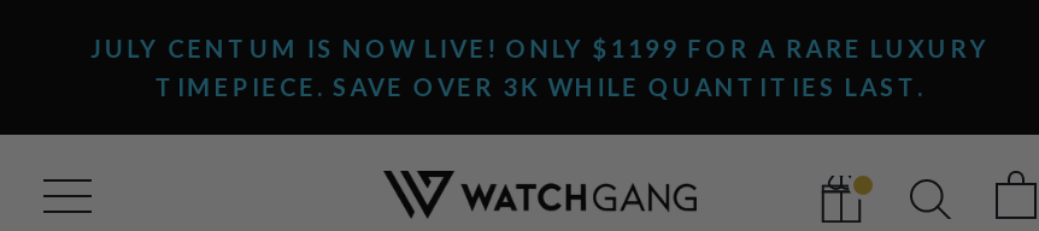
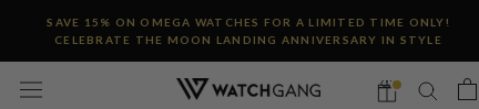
[90,34,990,101] JULY CENTUM IS NOW LIVE! ONLY $1199 FOR A RARE LUXURY | TIMEPIECE. SAVE OVER 3K WHILE QUANTITIES LAST. -> [47,15,450,46] SAVE 15% ON OMEGA WATCHES FOR A LIMITED TIME ONLY! | CELEBRATE THE MOON LANDING ANNIVERSARY IN STYLE

